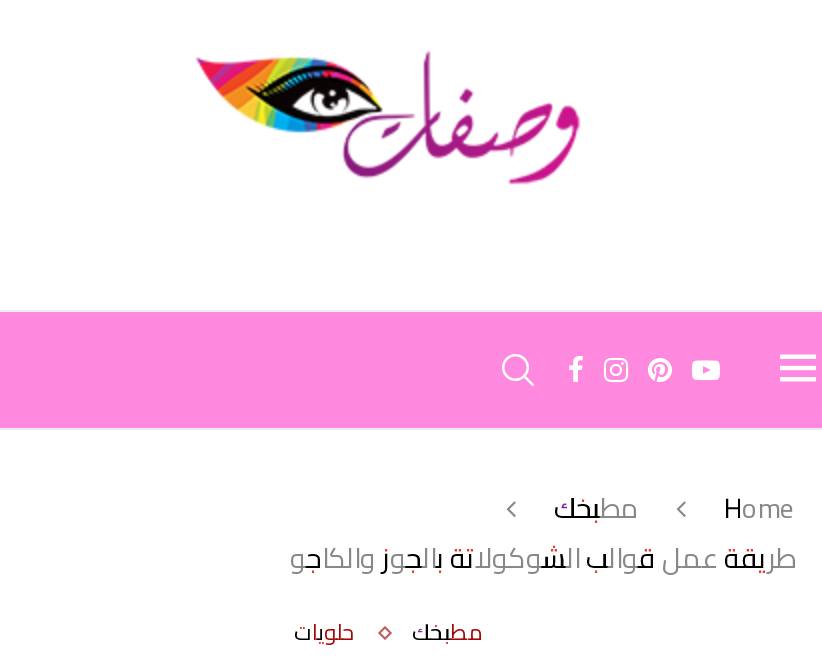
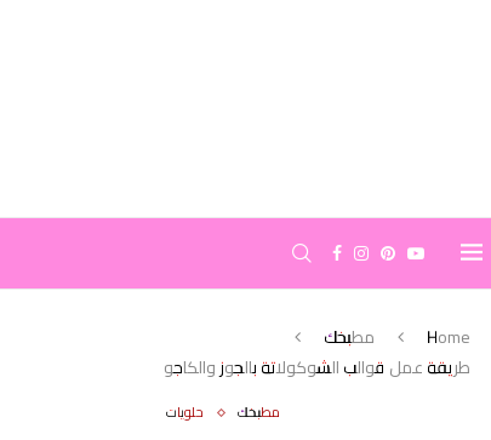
[196,50,582,186] [image] -> none

